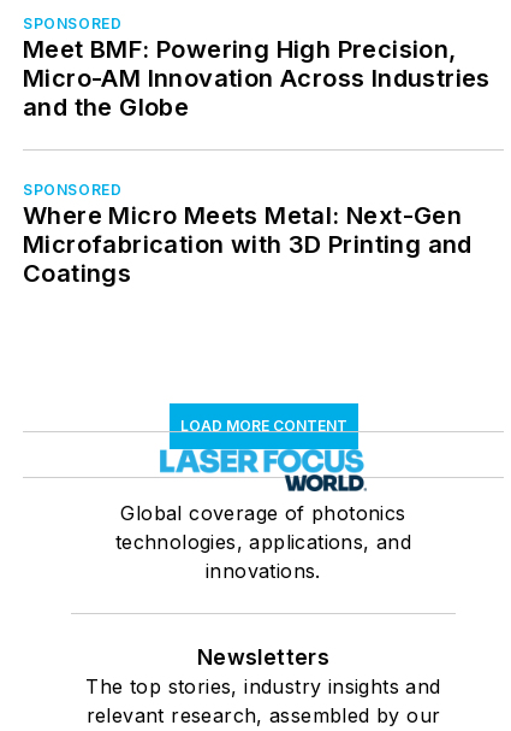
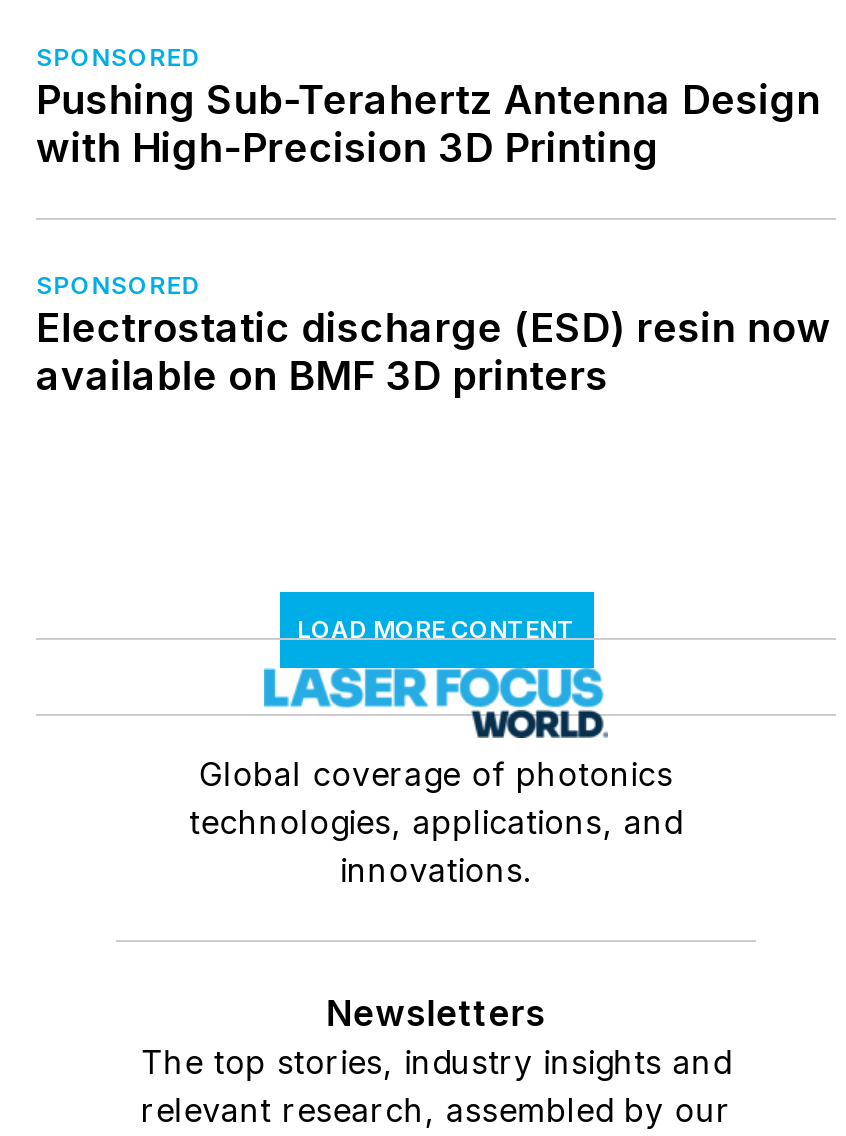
[23,35,492,122] Meet BMF: Powering High Precision, | Micro-AM Innovation Across Industries | and the Globe -> [36,77,825,173] Pushing Sub-Terahertz Antenna Design | with High-Precision 3D Printing
[23,201,472,288] Where Micro Meets Metal: Next-Gen | Microfabrication with 3D Printing and | Coatings -> [36,305,831,401] Electrostatic discharge (ESD) resin now | available on BMF 3D printers

